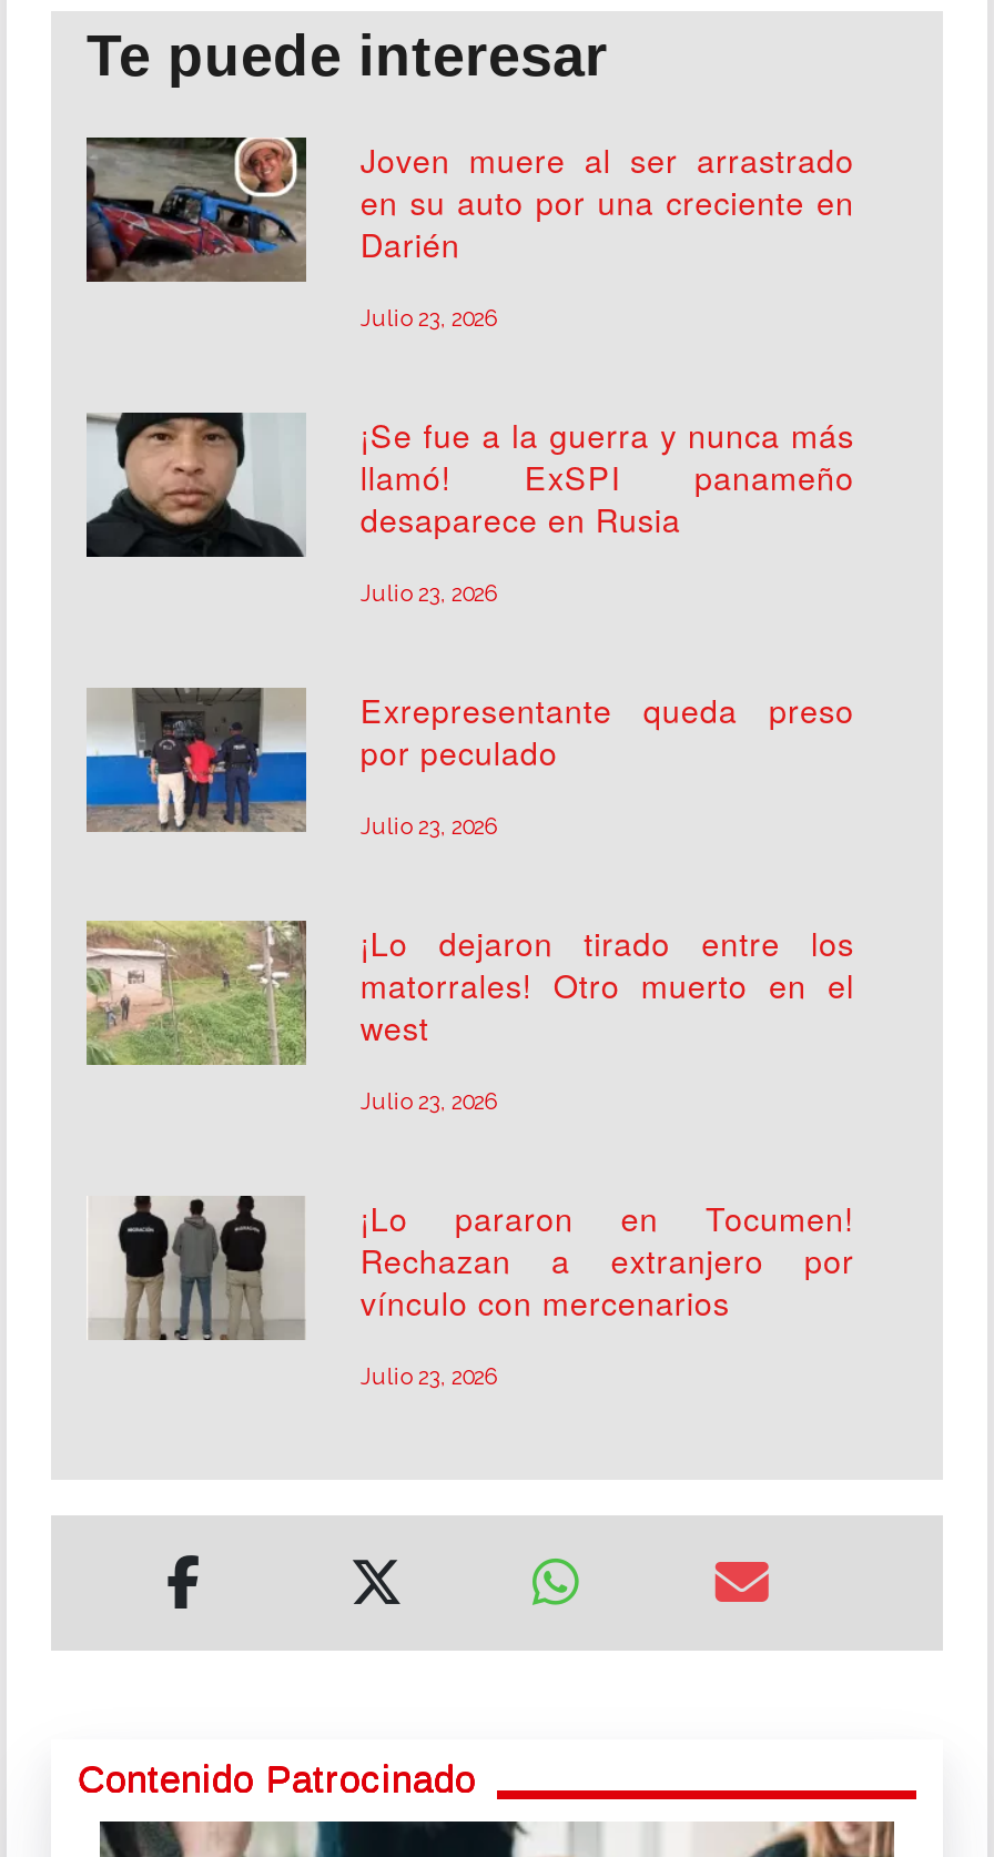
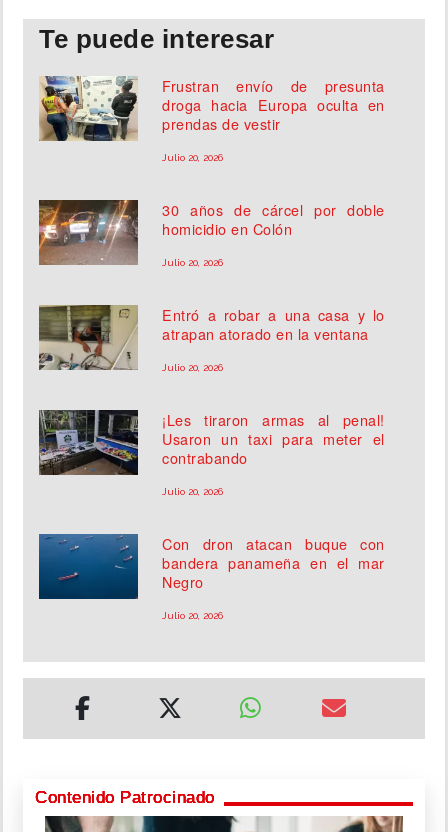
[84,135,854,284] [image] | Joven muere al ser arrastrado | en su auto por una creciente en | Darién -> [39,75,385,141] [image] | Frustran envío de presunta | droga hacia Europa oculta en | prendas de vestir
[360,307,495,331] Julio 23, 2026 -> [162,152,223,163] Julio 20, 2026
[84,411,854,559] [image] | ¡Se fue a la guerra y nunca más | llamó! ExSPI panameño | desaparece en Rusia -> [38,199,385,266] [image] | 30 años de cárcel por doble | homicidio en Colón
[360,582,495,606] Julio 23, 2026 -> [162,257,223,268] Julio 20, 2026
[84,686,854,832] [image] | Exrepresentante queda preso | por peculado -> [38,304,385,370] [image] | Entró a robar a una casa y lo | atrapan atorado en la ventana
[360,815,495,839] Julio 23, 2026 -> [162,362,223,373] Julio 20, 2026
[87,919,854,1067] [image] | ¡Lo dejaron tirado entre los | matorrales! Otro muerto en el | west -> [38,409,385,476] [image] | ¡Les tiraron armas al penal! | Usaron un taxi para meter el | contrabando
[360,1090,495,1114] Julio 23, 2026 -> [162,486,223,497] Julio 20, 2026
[87,1194,854,1342] [image] | ¡Lo pararon en Tocumen! | Rechazan a extranjero por | vínculo con mercenarios -> [38,533,385,600] [image] | Con dron atacan buque con | bandera panameña en el mar | Negro
[360,1365,495,1389] Julio 23, 2026 -> [162,610,223,621] Julio 20, 2026

